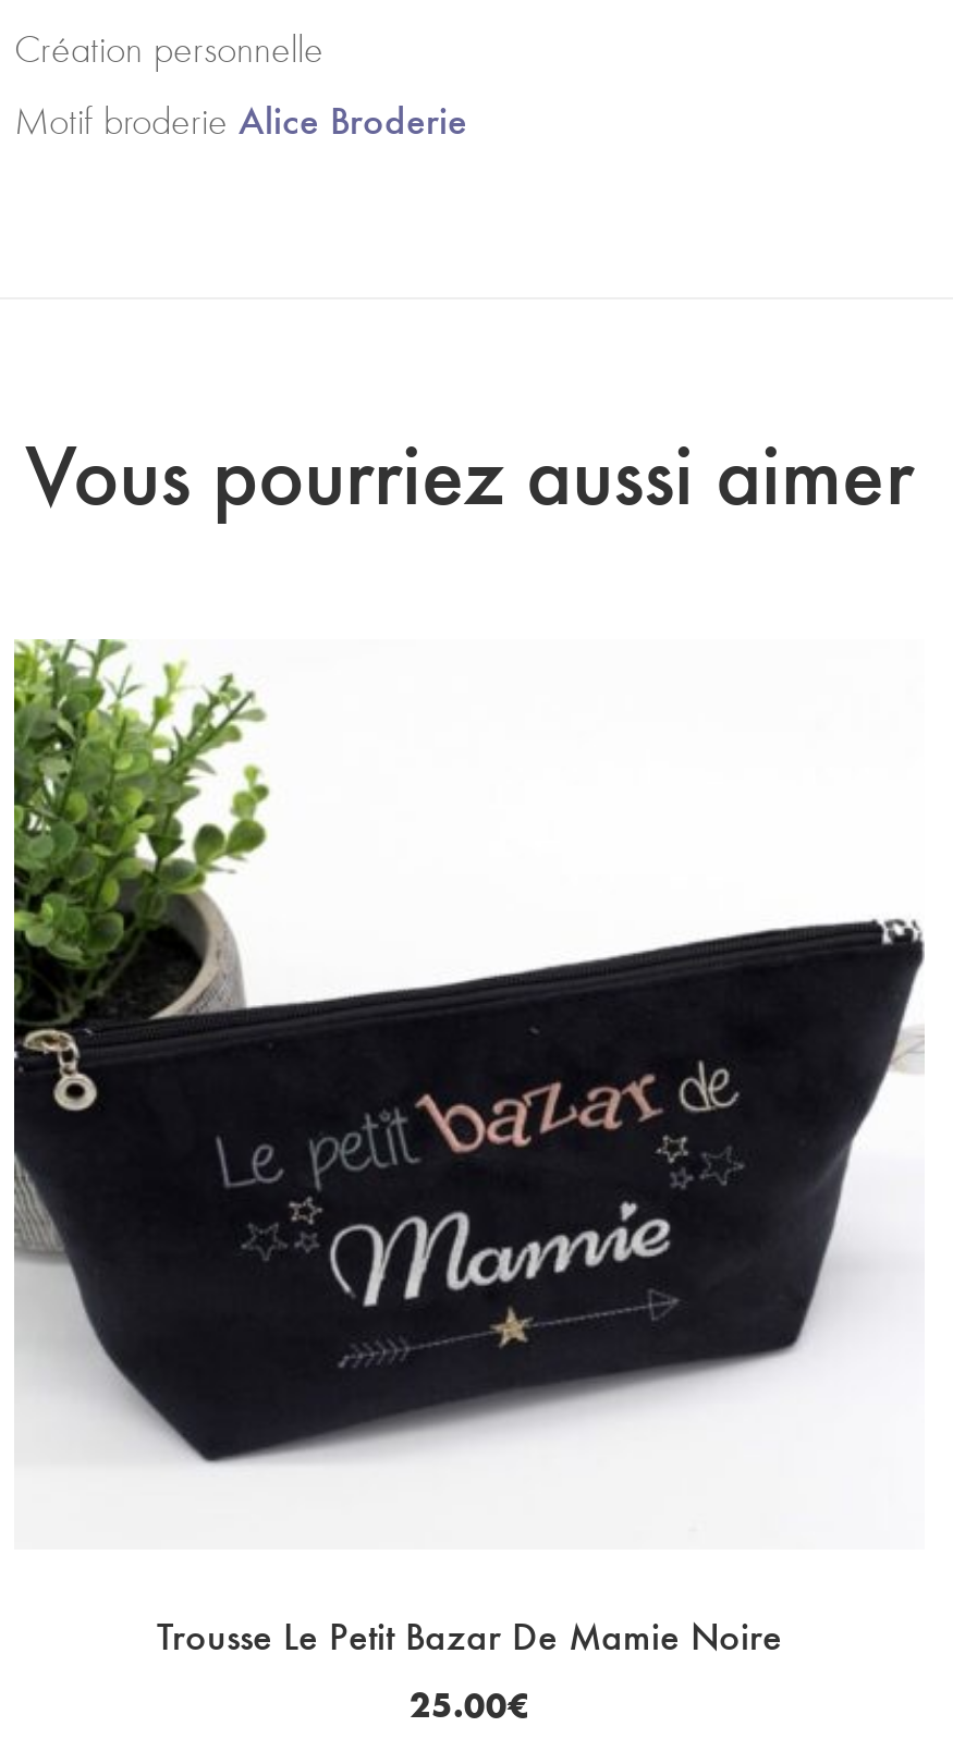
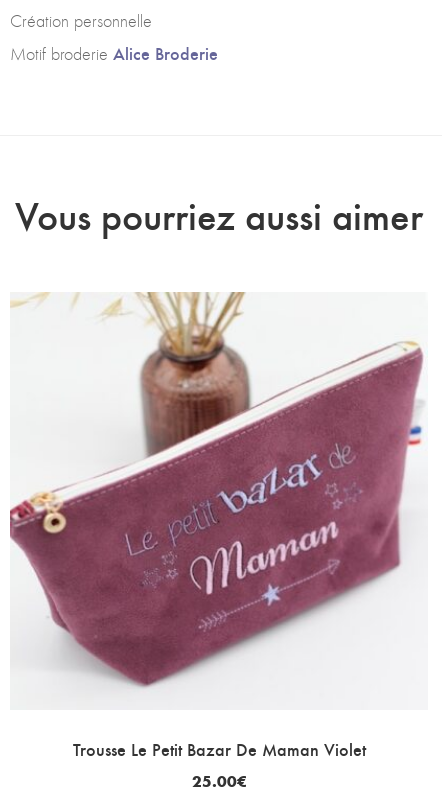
[12,637,925,1499] [image] -> [9,291,428,689] [image]
[157,1607,782,1661] Trousse Le Petit Bazar De Mamie Noire -> [72,736,365,761] Trousse Le Petit Bazar De Maman Violet

